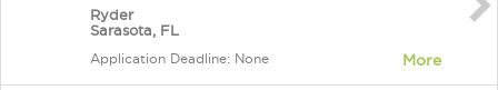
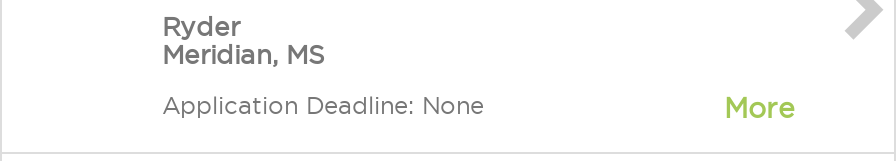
[90,22,179,38] Sarasota, FL -> [162,40,324,68] Meridian, MS

